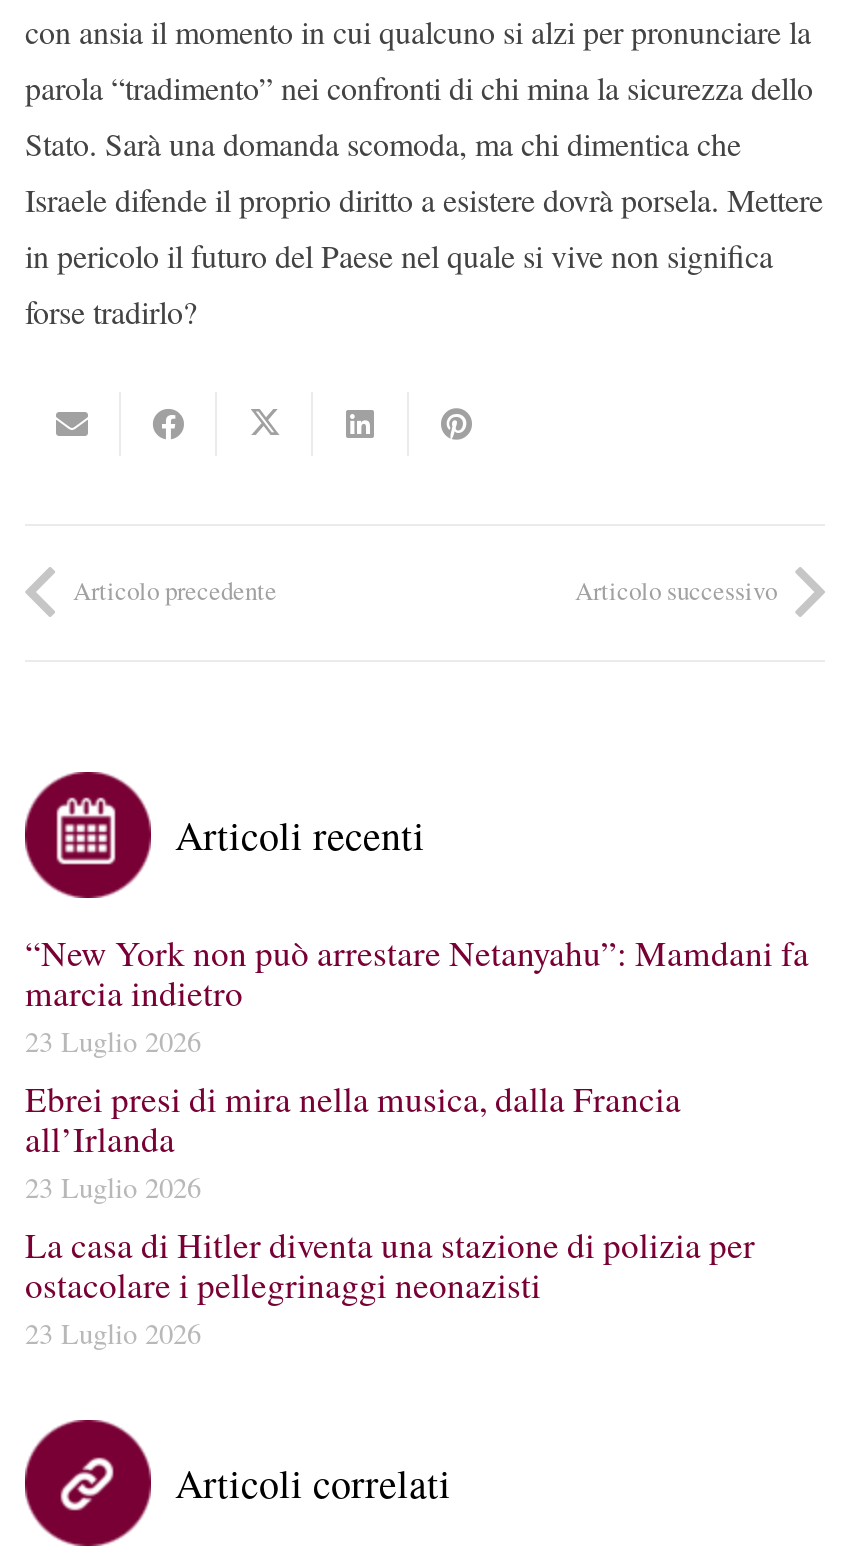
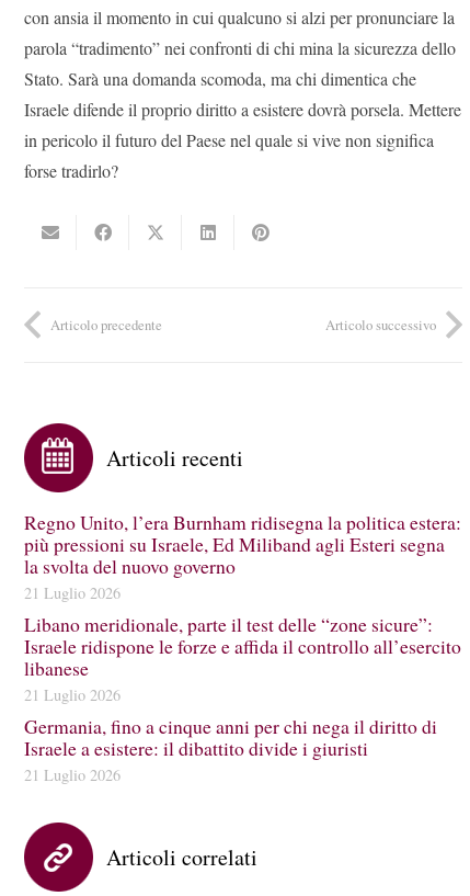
[25,928,809,1352] “New York non può arrestare Netanyahu”: Mamdani fa | marcia indietro | 23 Luglio 2026 | Ebrei presi di mira nella musica, dalla Francia | all’Irlanda | 23 Luglio 2026 | La casa di Hitler diventa una stazione di polizia per | ostacolare i pellegrinaggi neonazisti | 23 Luglio 2026 -> [24,509,461,785] Regno Unito, l’era Burnham ridisegna la politica estera: | più pressioni su Israele, Ed Miliband agli Esteri segna | la svolta del nuovo governo | 21 Luglio 2026 | Libano meridionale, parte il test delle “zone sicure”: | Israele ridispone le forze e affida il controllo all’esercito | libanese | 21 Luglio 2026 | Germania, fino a cinque anni per chi nega il diritto di | Israele a esistere: il dibattito divide i giuristi | 21 Luglio 2026

